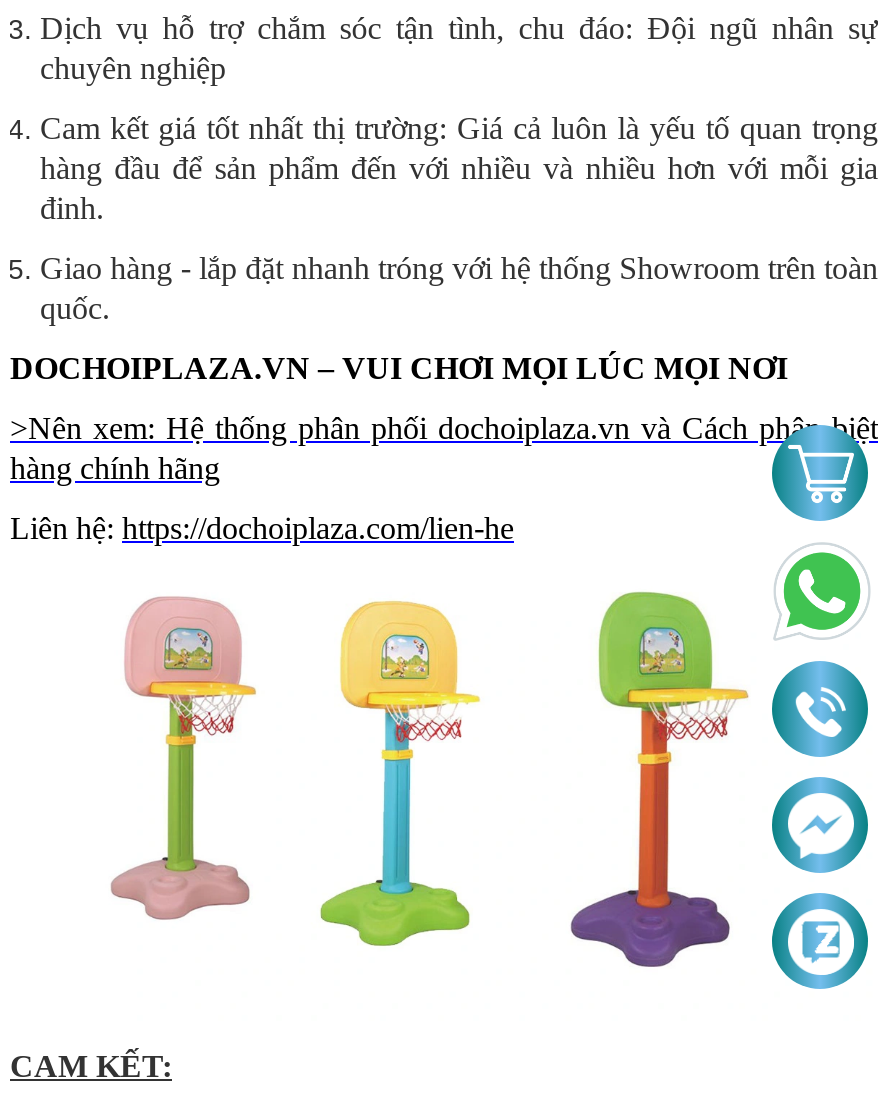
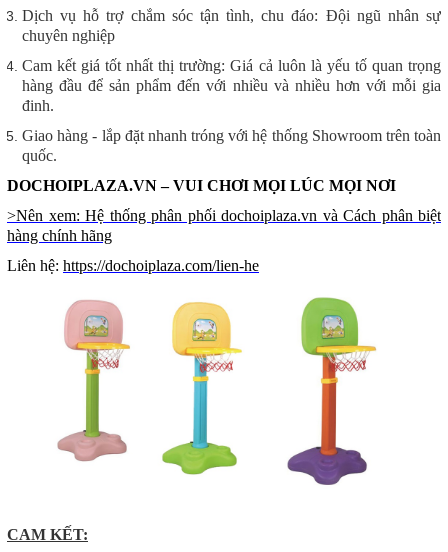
[770,451,870,523] [image] -> none
[774,551,862,639] [image] -> none
[770,659,870,759] [image] -> none
[770,775,870,875] [image] -> none
[770,891,870,991] [image] -> none

